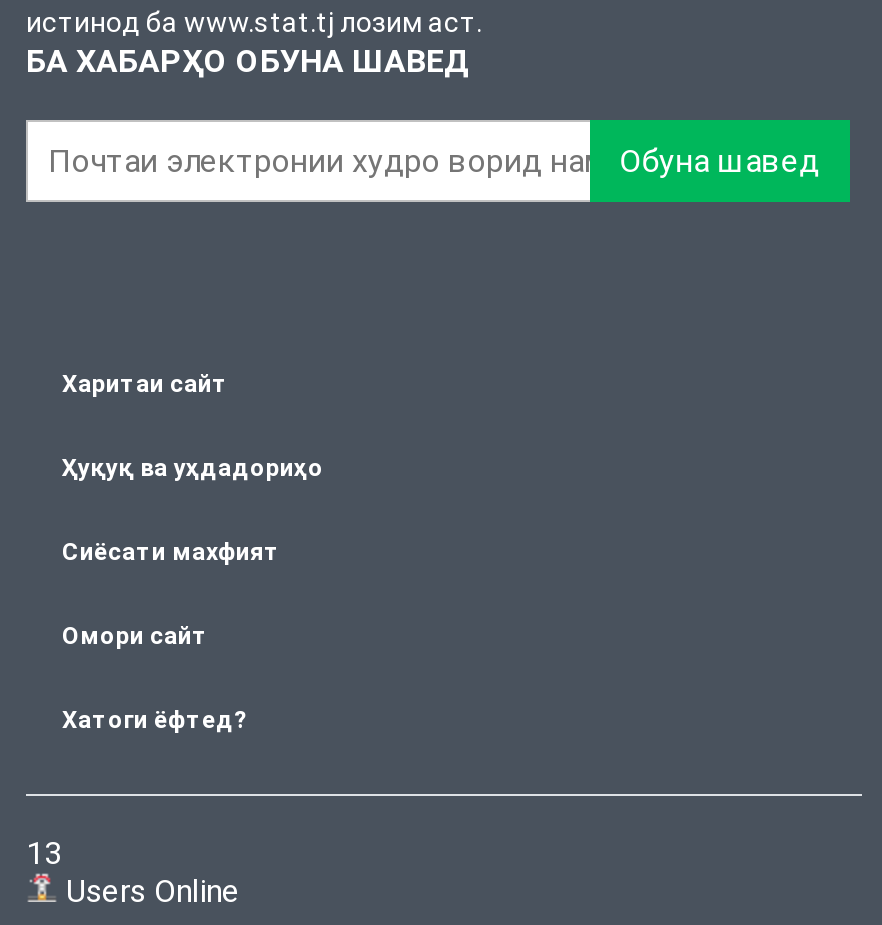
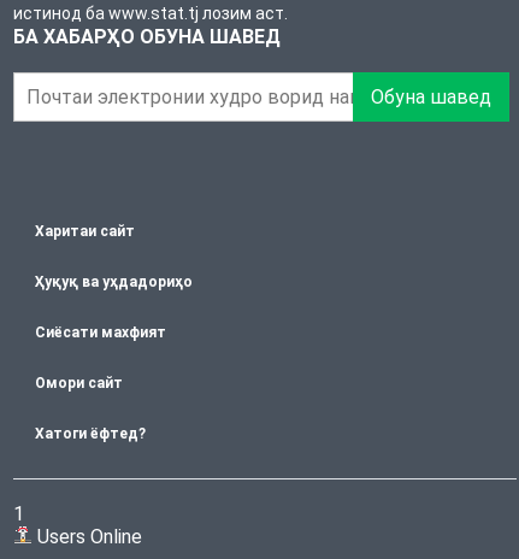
[26,834,62,872] 13 -> [13,502,24,525] 1

